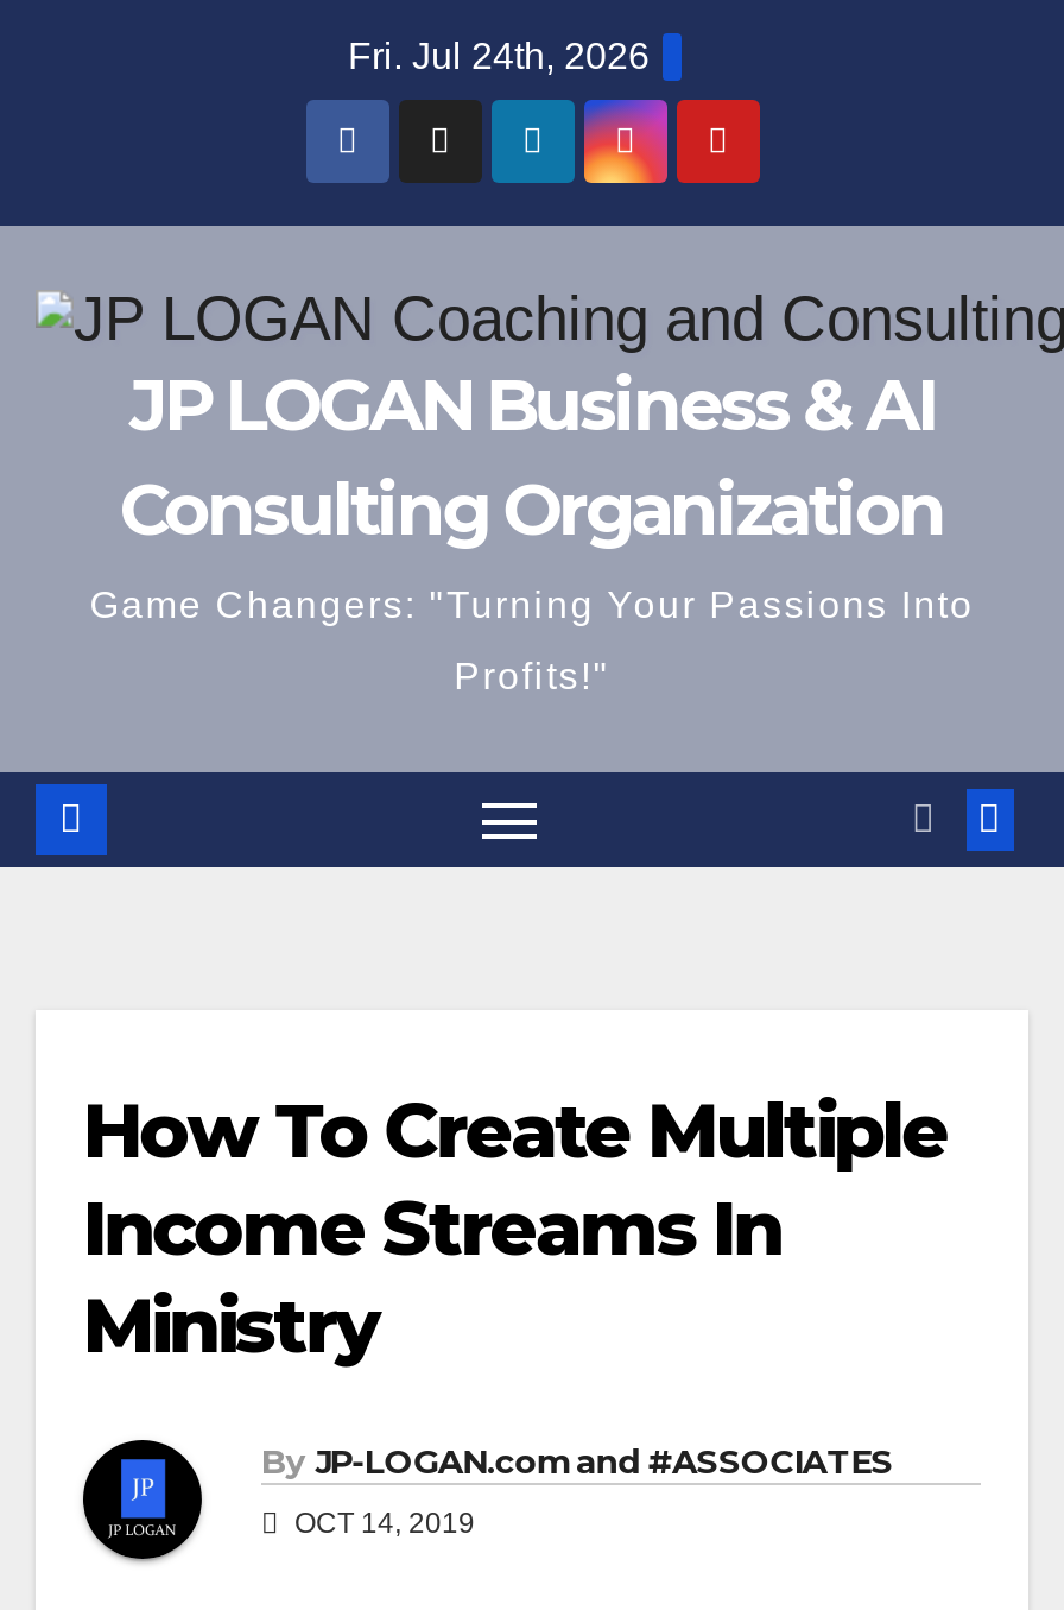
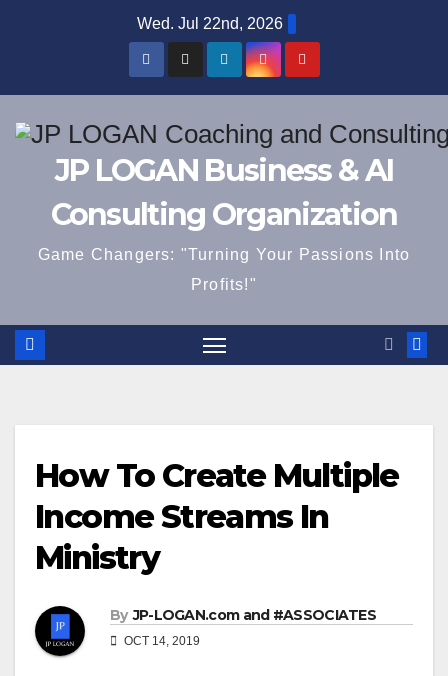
[348,36,650,76] Fri. Jul 24th, 2026 -> [137,15,283,32] Wed. Jul 22nd, 2026

